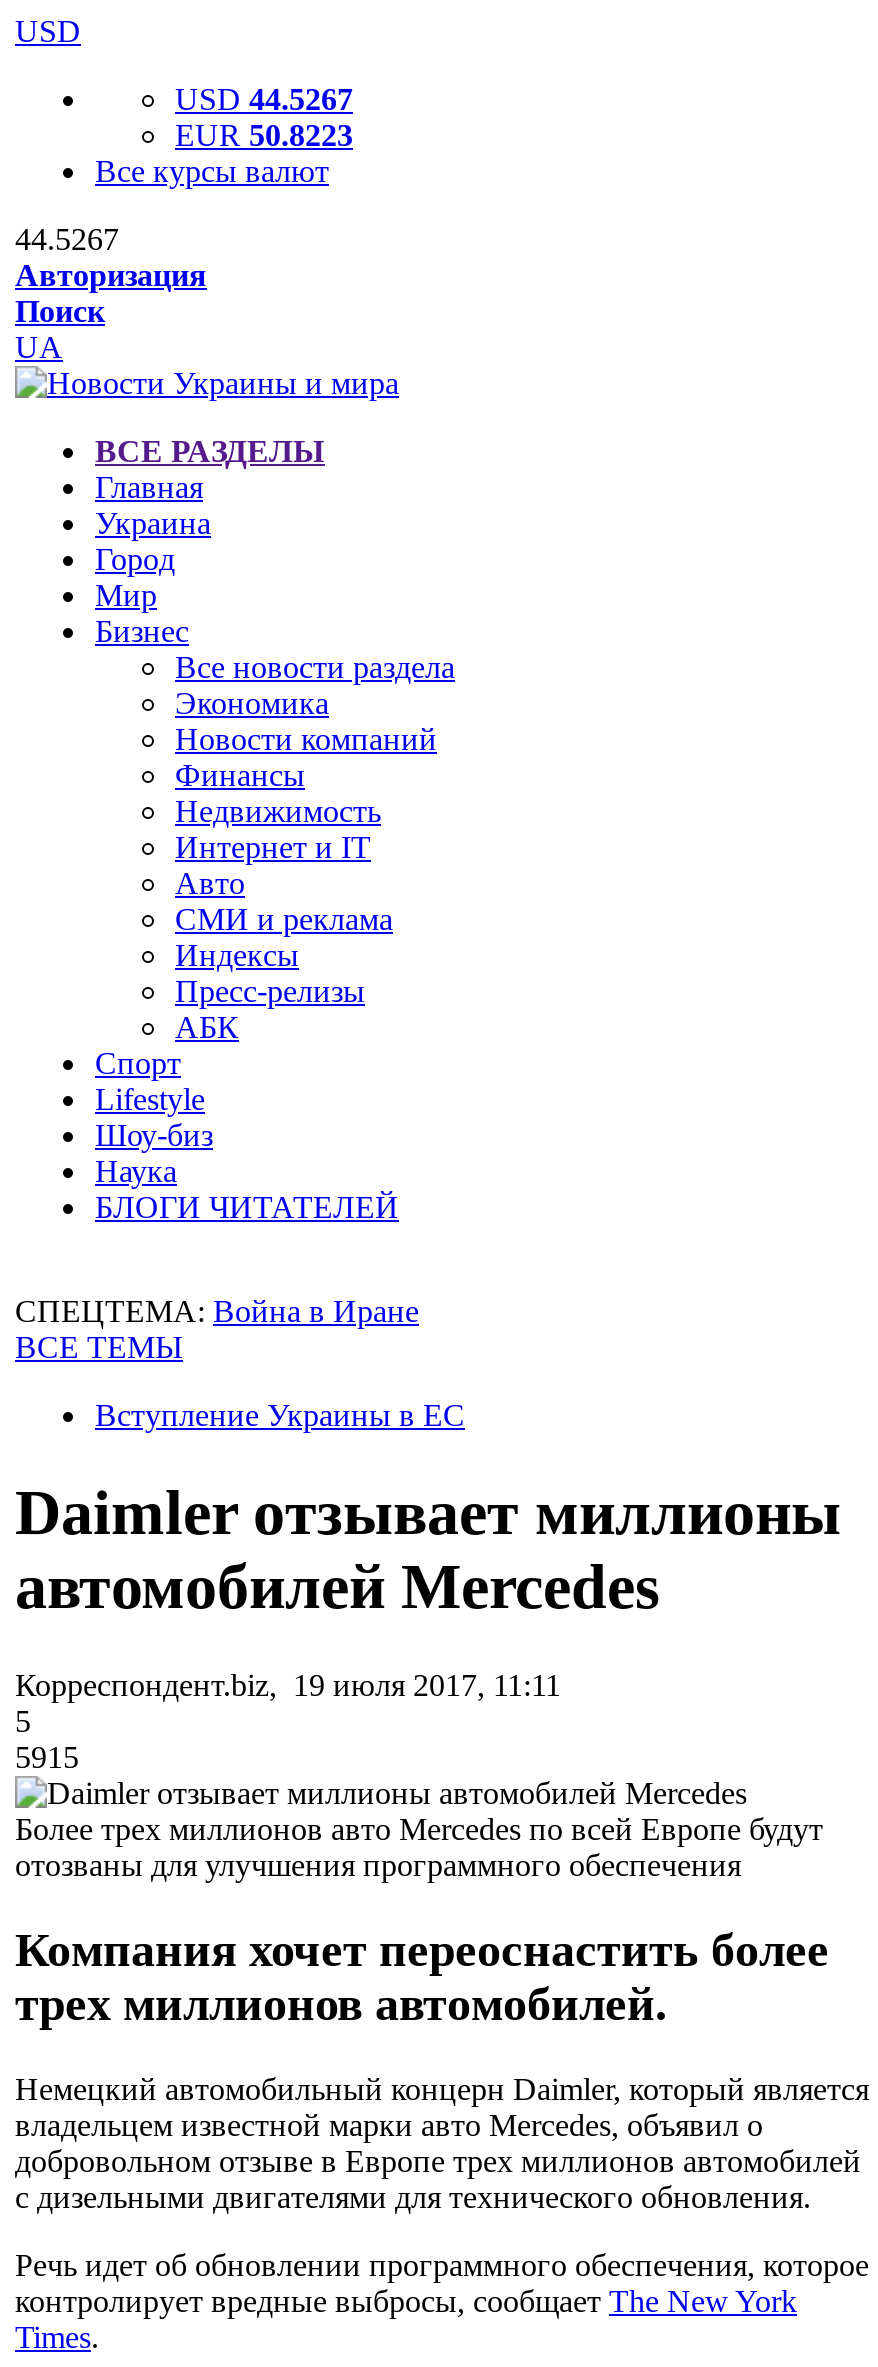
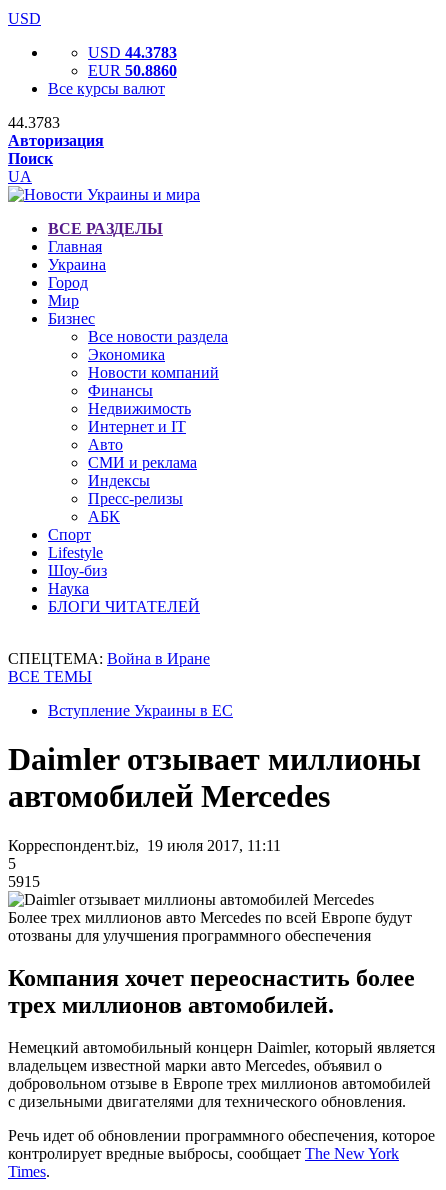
[175,82,353,116] USD 44.5267 -> [88,44,177,61] USD 44.3783
[175,118,353,152] EUR 50.8223 -> [88,62,177,79] EUR 50.8860
[15,222,119,256] 44.5267 -> [8,114,60,131] 44.3783

